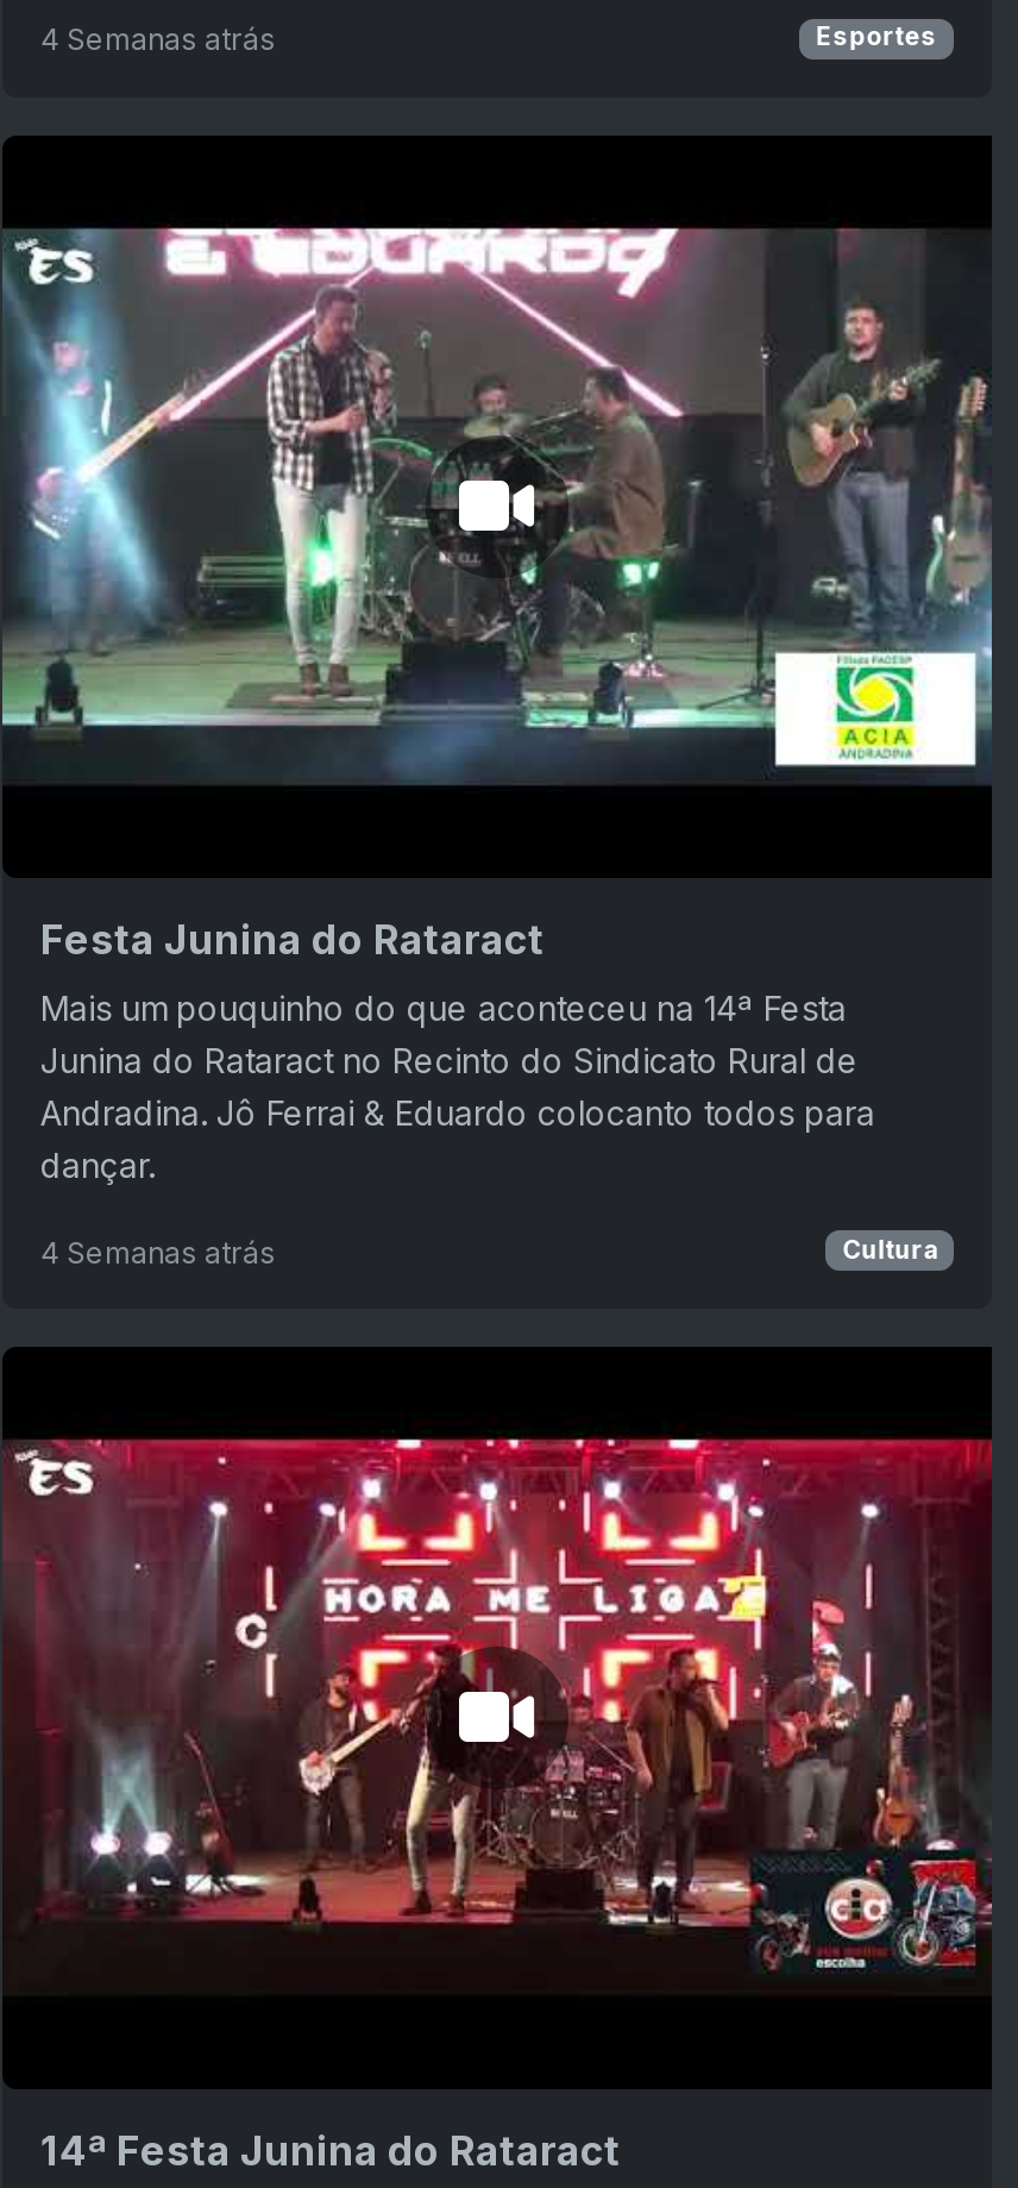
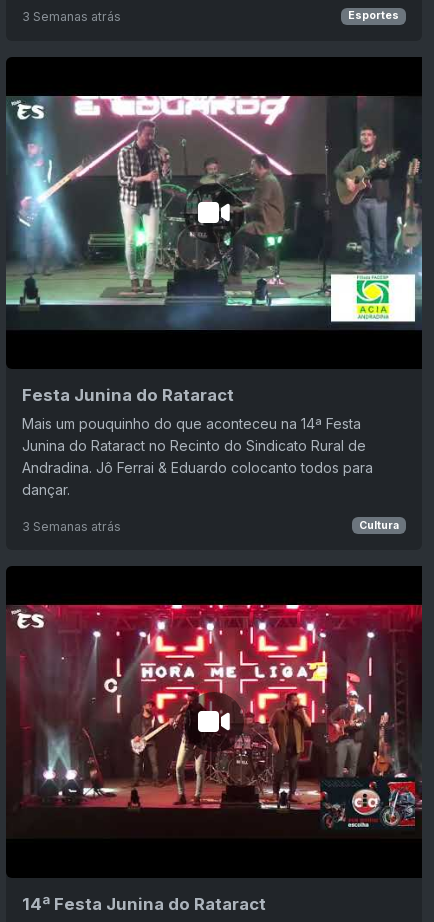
[40,22,276,58] 4 Semanas atrás -> [22,9,121,24] 3 Semanas atrás
[40,1234,276,1270] 4 Semanas atrás -> [22,519,121,534] 3 Semanas atrás

